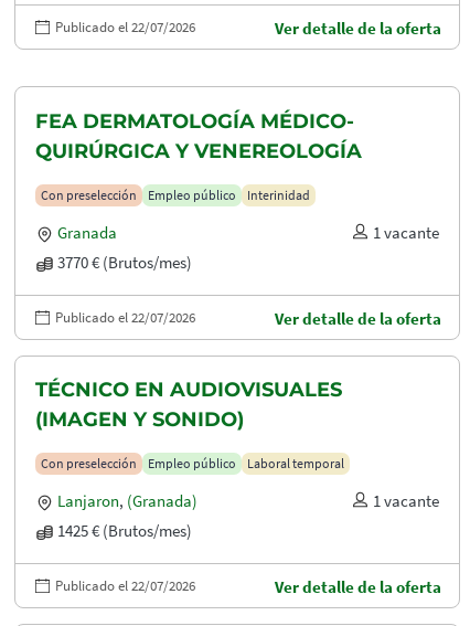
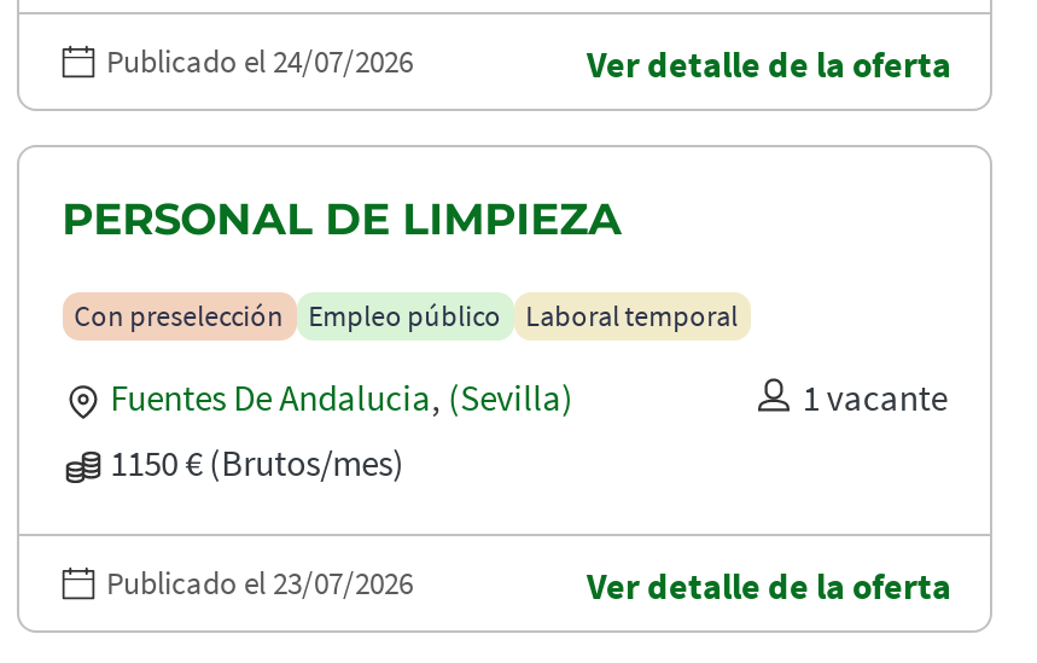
[55,17,195,36] Publicado el 22/07/2026 -> [106,40,413,81] Publicado el 24/07/2026
[35,109,441,432] FEA DERMATOLOGÍA MÉDICO- | QUIRÚRGICA Y VENEREOLOGÍA | Con preselección | Empleo público | Interinidad | Granada | 1 vacante | 3770 € (Brutos/mes) | Publicado el 22/07/2026 | Ver detalle de la oferta | TÉCNICO EN AUDIOVISUALES | (IMAGEN Y SONIDO) -> [62,194,622,247] PERSONAL DE LIMPIEZA
[57,490,197,511] Lanjaron, (Granada) -> [110,375,574,421] Fuentes De Andalucia, (Sevilla)
[57,520,192,541] 1425 € (Brutos/mes) -> [110,440,405,486] 1150 € (Brutos/mes)
[55,577,195,595] Publicado el 22/07/2026 -> [106,563,413,604] Publicado el 23/07/2026

